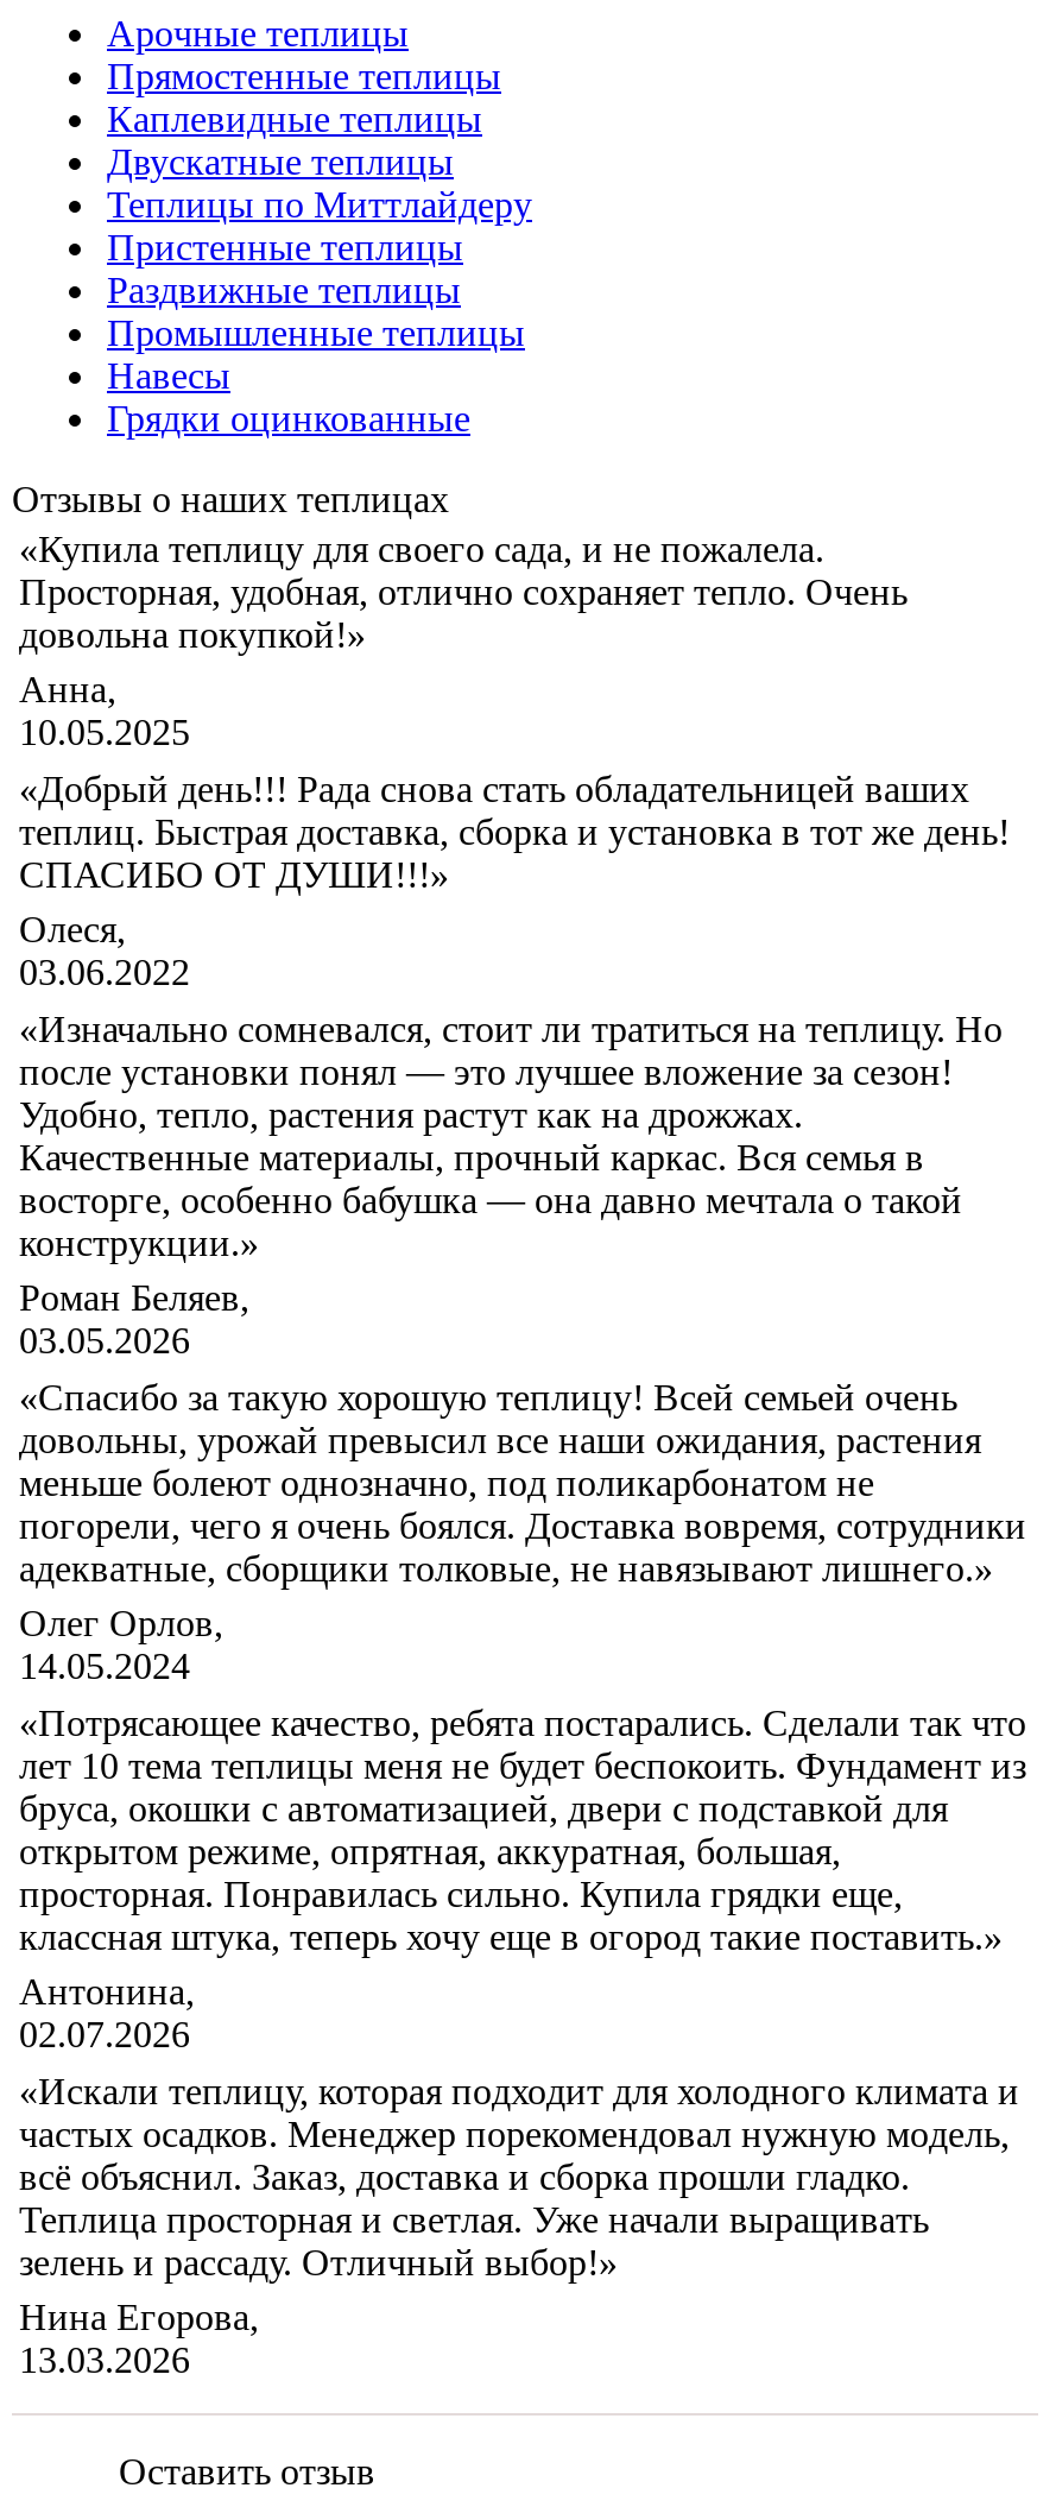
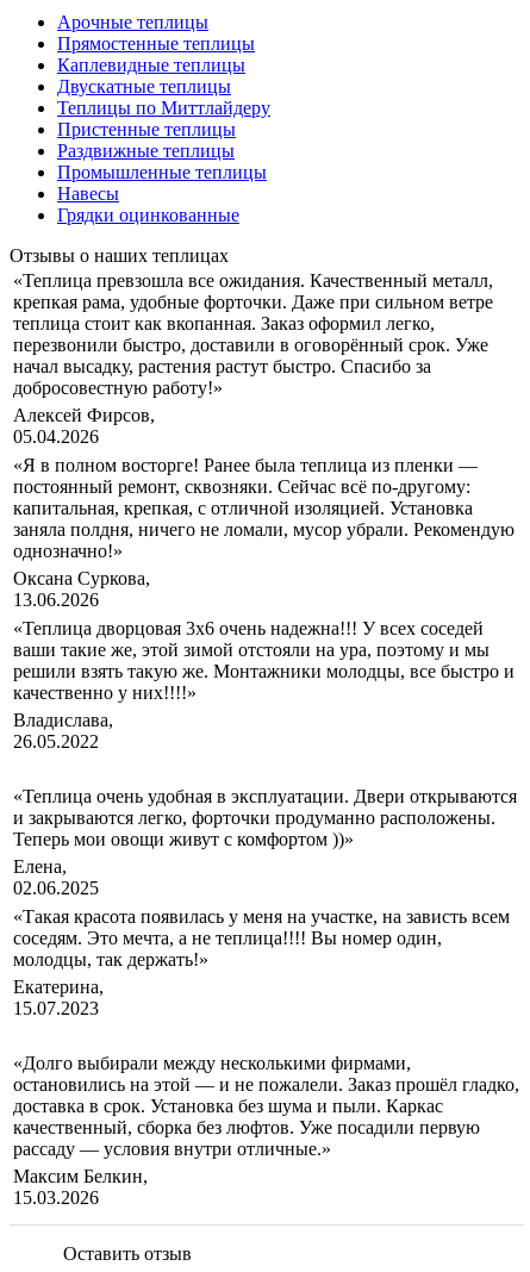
[19,529,1026,2380] «Купила теплицу для своего сада, и не пожалела. | Просторная, удобная, отлично сохраняет тепло. Очень | довольна покупкой!» | Анна, | 10.05.2025 | «Добрый день!!! Рада снова стать обладательницей ваших | теплиц. Быстрая доставка, сборка и установка в тот же день! | СПАСИБО ОТ ДУШИ!!!» | Олеся, | 03.06.2022 | «Изначально сомневался, стоит ли тратиться на теплицу. Но | после установки понял — это лучшее вложение за сезон! | Удобно, тепло, растения растут как на дрожжах. | Качественные материалы, прочный каркас. Вся семья в | восторге, особенно бабушка — она давно мечтала о такой | конструкции.» | Роман Беляев, | 03.05.2026 | «Спасибо за такую хорошую теплицу! Всей семьей очень | довольны, урожай превысил все наши ожидания, растения | меньше болеют однозначно, под поликарбонатом не | погорели, чего я очень боялся. Доставка вовремя, сотрудники | адекватные, сборщики толковые, не навязывают лишнего.» | Олег Орлов, | 14.05.2024 | «Потрясающее качество, ребята постарались. Сделали так что | лет 10 тема теплицы меня не будет беспокоить. Фундамент из | бруса, окошки с автоматизацией, двери с подставкой для | открытом режиме, опрятная, аккуратная, большая, | просторная. Понравилась сильно. Купила грядки еще, | классная штука, теперь хочу еще в огород такие поставить.» | Антонина, | 02.07.2026 | «Искали теплицу, которая подходит для холодного климата и | частых осадков. Менеджер порекомендовал нужную модель, | всё объяснил. Заказ, доставка и сборка прошли гладко. | Теплица просторная и светлая. Уже начали выращивать | зелень и рассаду. Отличный выбор!» | Нина Егорова, | 13.03.2026 -> [13,270,519,1208] «Теплица превзошла все ожидания. Качественный металл, | крепкая рама, удобные форточки. Даже при сильном ветре | теплица стоит как вкопанная. Заказ оформил легко, | перезвонили быстро, доставили в оговорённый срок. Уже | начал высадку, растения растут быстро. Спасибо за | добросовестную работу!» | Алексей Фирсов, | 05.04.2026 | «Я в полном восторге! Ранее была теплица из пленки — | постоянный ремонт, сквозняки. Сейчас всё по-другому: | капитальная, крепкая, с отличной изоляцией. Установка | заняла полдня, ничего не ломали, мусор убрали. Рекомендую | однозначно!» | Оксана Суркова, | 13.06.2026 | «Теплица дворцовая 3х6 очень надежна!!! У всех соседей | ваши такие же, этой зимой отстояли на ура, поэтому и мы | решили взять такую же. Монтажники молодцы, все быстро и | качественно у них!!!!» | Владислава, | 26.05.2022 | «Теплица очень удобная в эксплуатации. Двери открываются | и закрываются легко, форточки продуманно расположены. | Теперь мои овощи живут с комфортом ))» | Елена, | 02.06.2025 | «Такая красота появилась у меня на участке, на зависть всем | соседям. Это мечта, а не теплица!!!! Вы номер один, | молодцы, так держать!» | Екатерина, | 15.07.2023 | «Долго выбирали между несколькими фирмами, | остановились на этой — и не пожалели. Заказ прошёл гладко, | доставка в срок. Установка без шума и пыли. Каркас | качественный, сборка без люфтов. Уже посадили первую | рассаду — условия внутри отличные.» | Максим Белкин, | 15.03.2026

